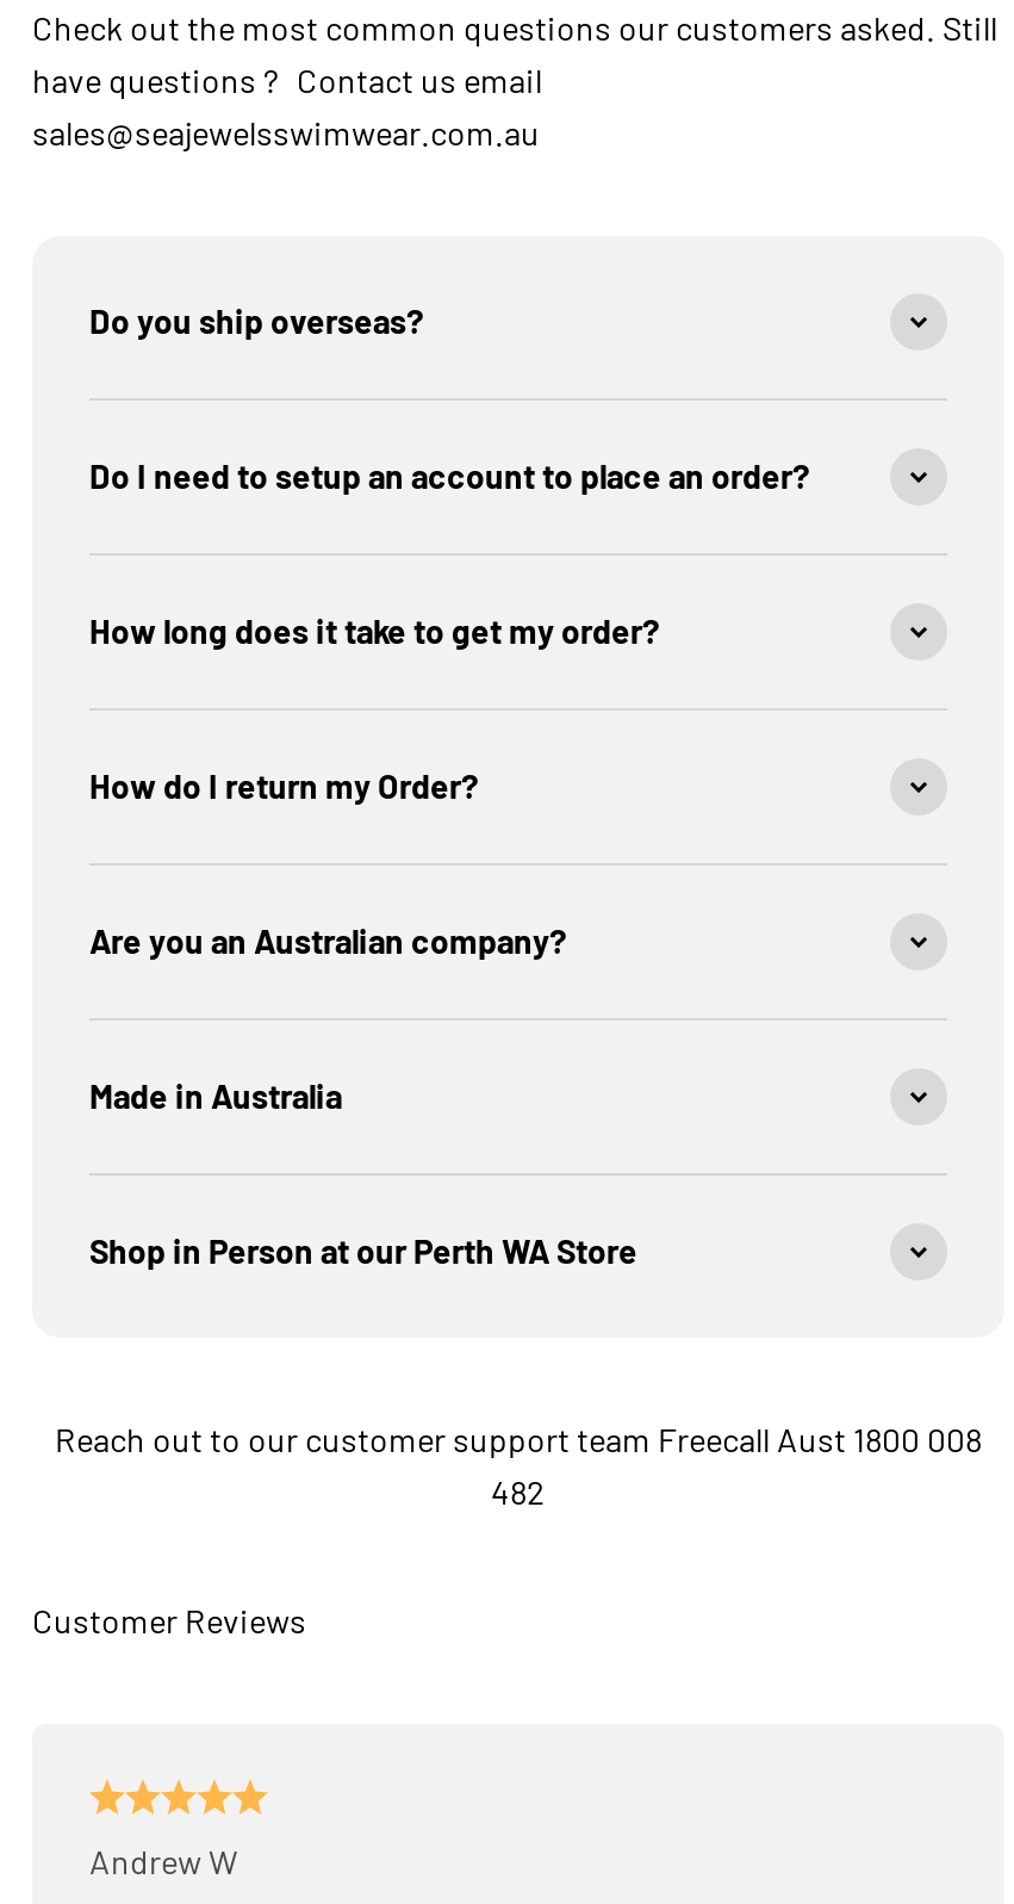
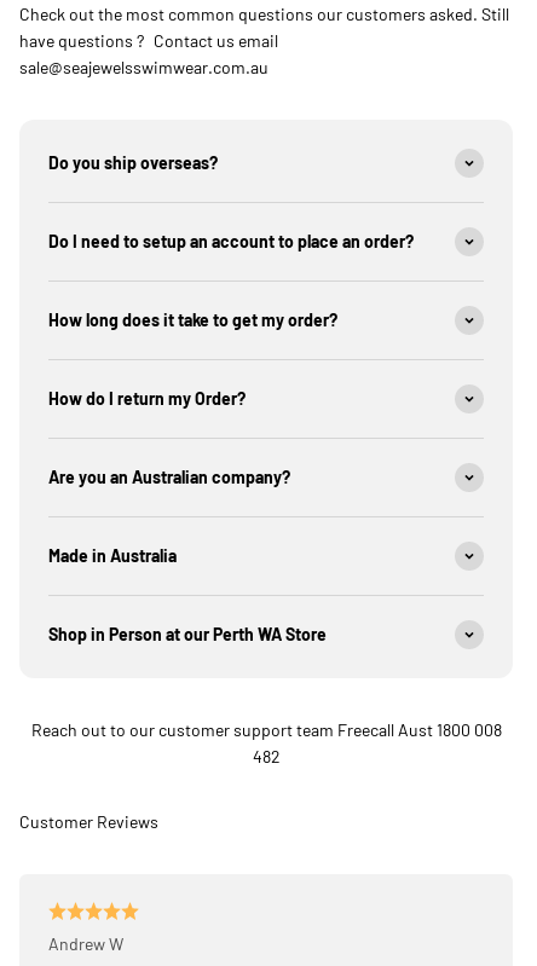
[32,112,540,153] sales@seajewelsswimwear.com.au -> [19,57,268,77] sale@seajewelsswimwear.com.au

